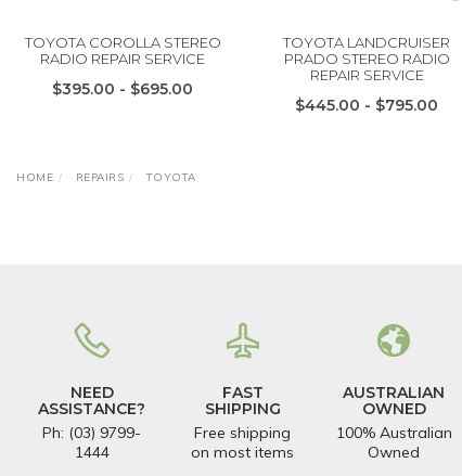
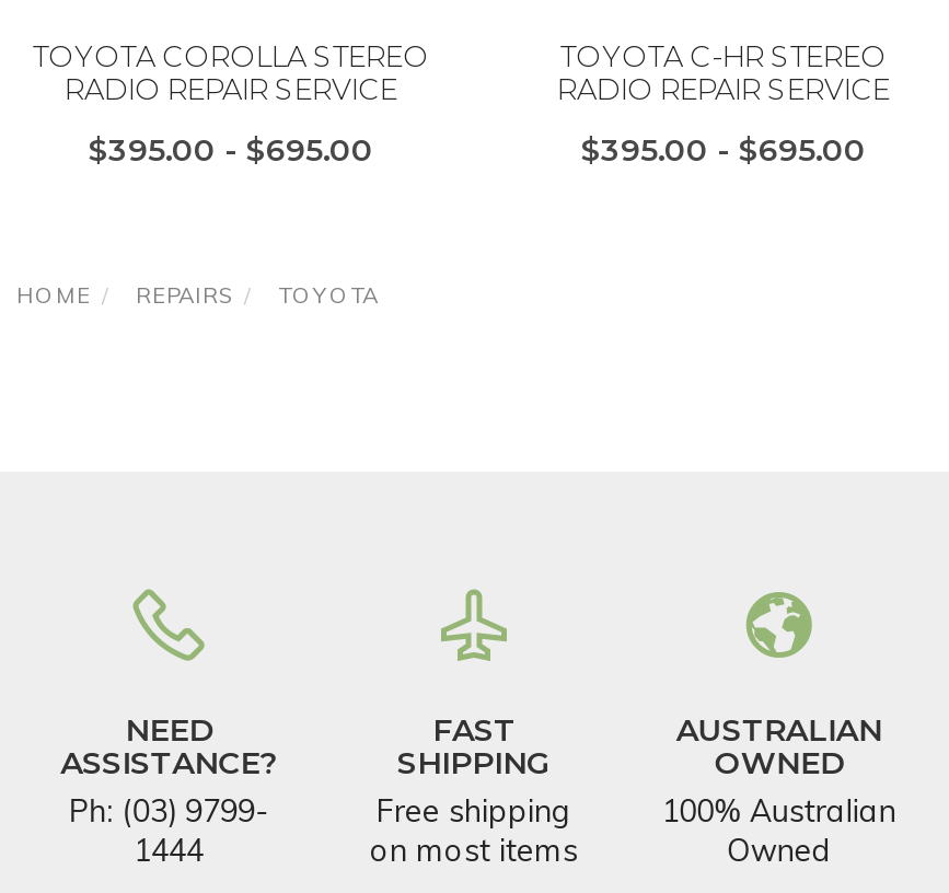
[283,34,450,83] TOYOTA LANDCRUISER | PRADO STEREO RADIO | REPAIR SERVICE -> [557,38,890,106] TOYOTA C-HR STEREO | RADIO REPAIR SERVICE
[295,95,438,115] $445.00 - $795.00 -> [581,130,866,170] $395.00 - $695.00

